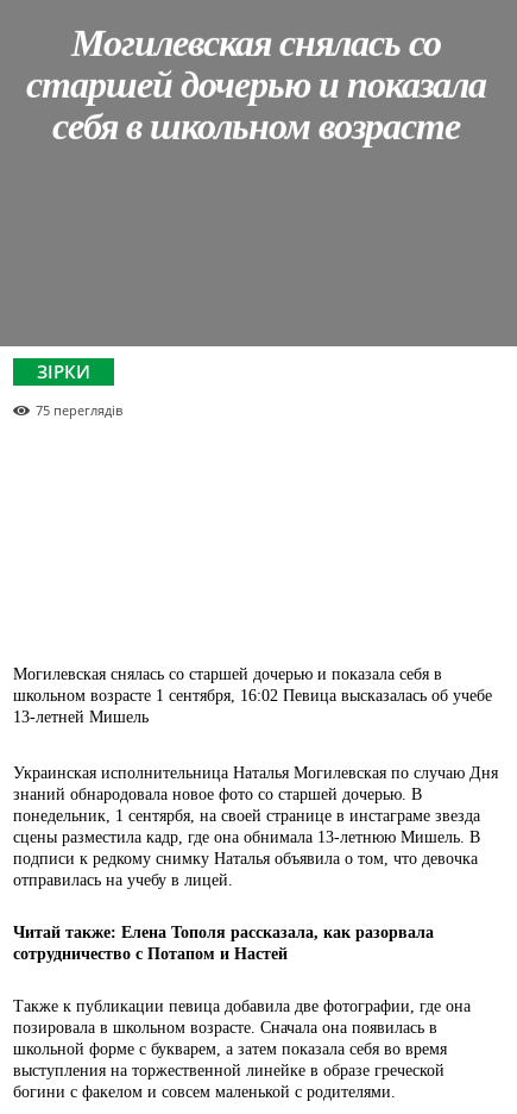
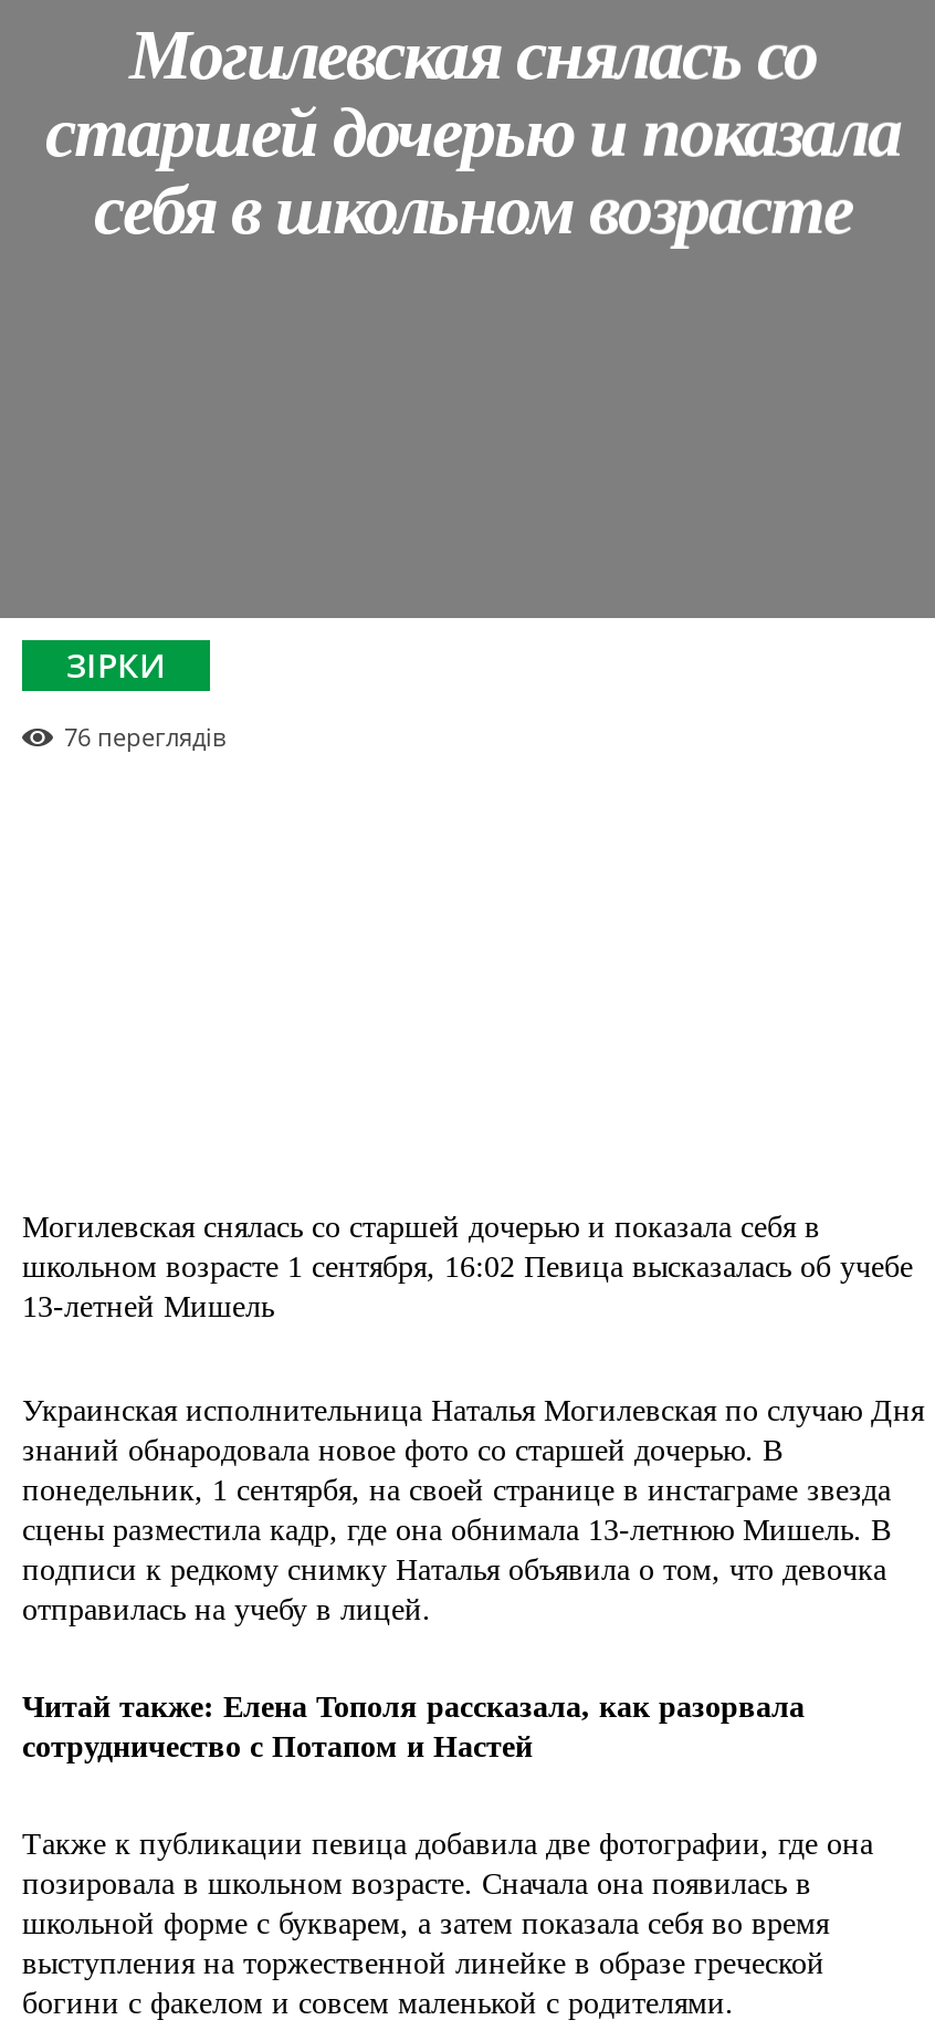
[36,401,122,419] 75 переглядів -> [64,720,225,753] 76 переглядів

